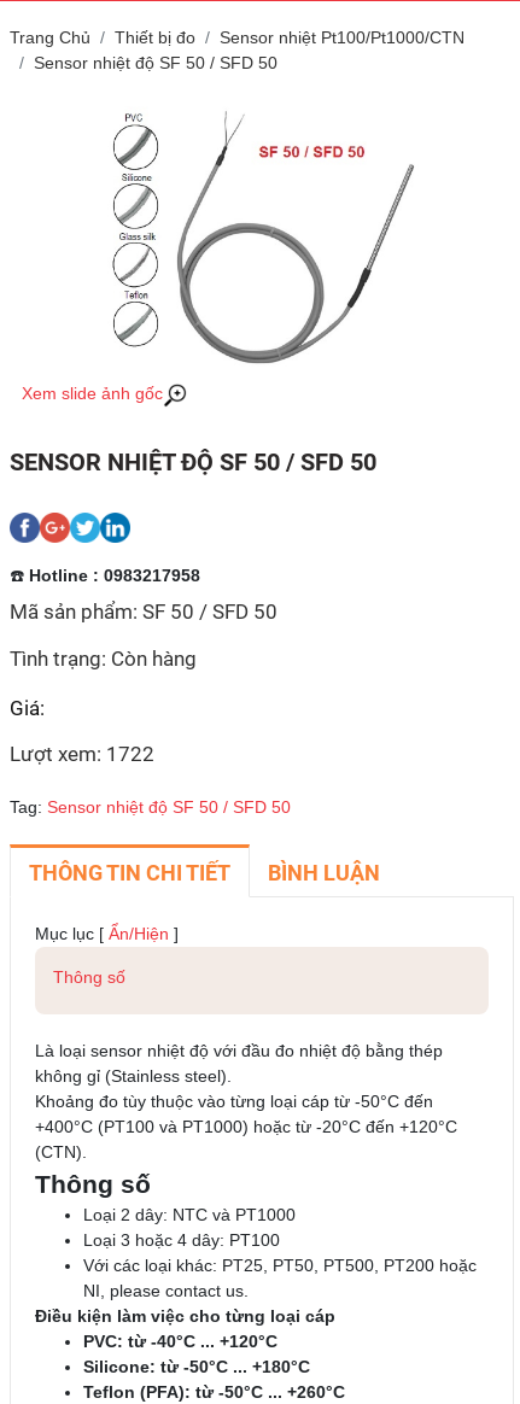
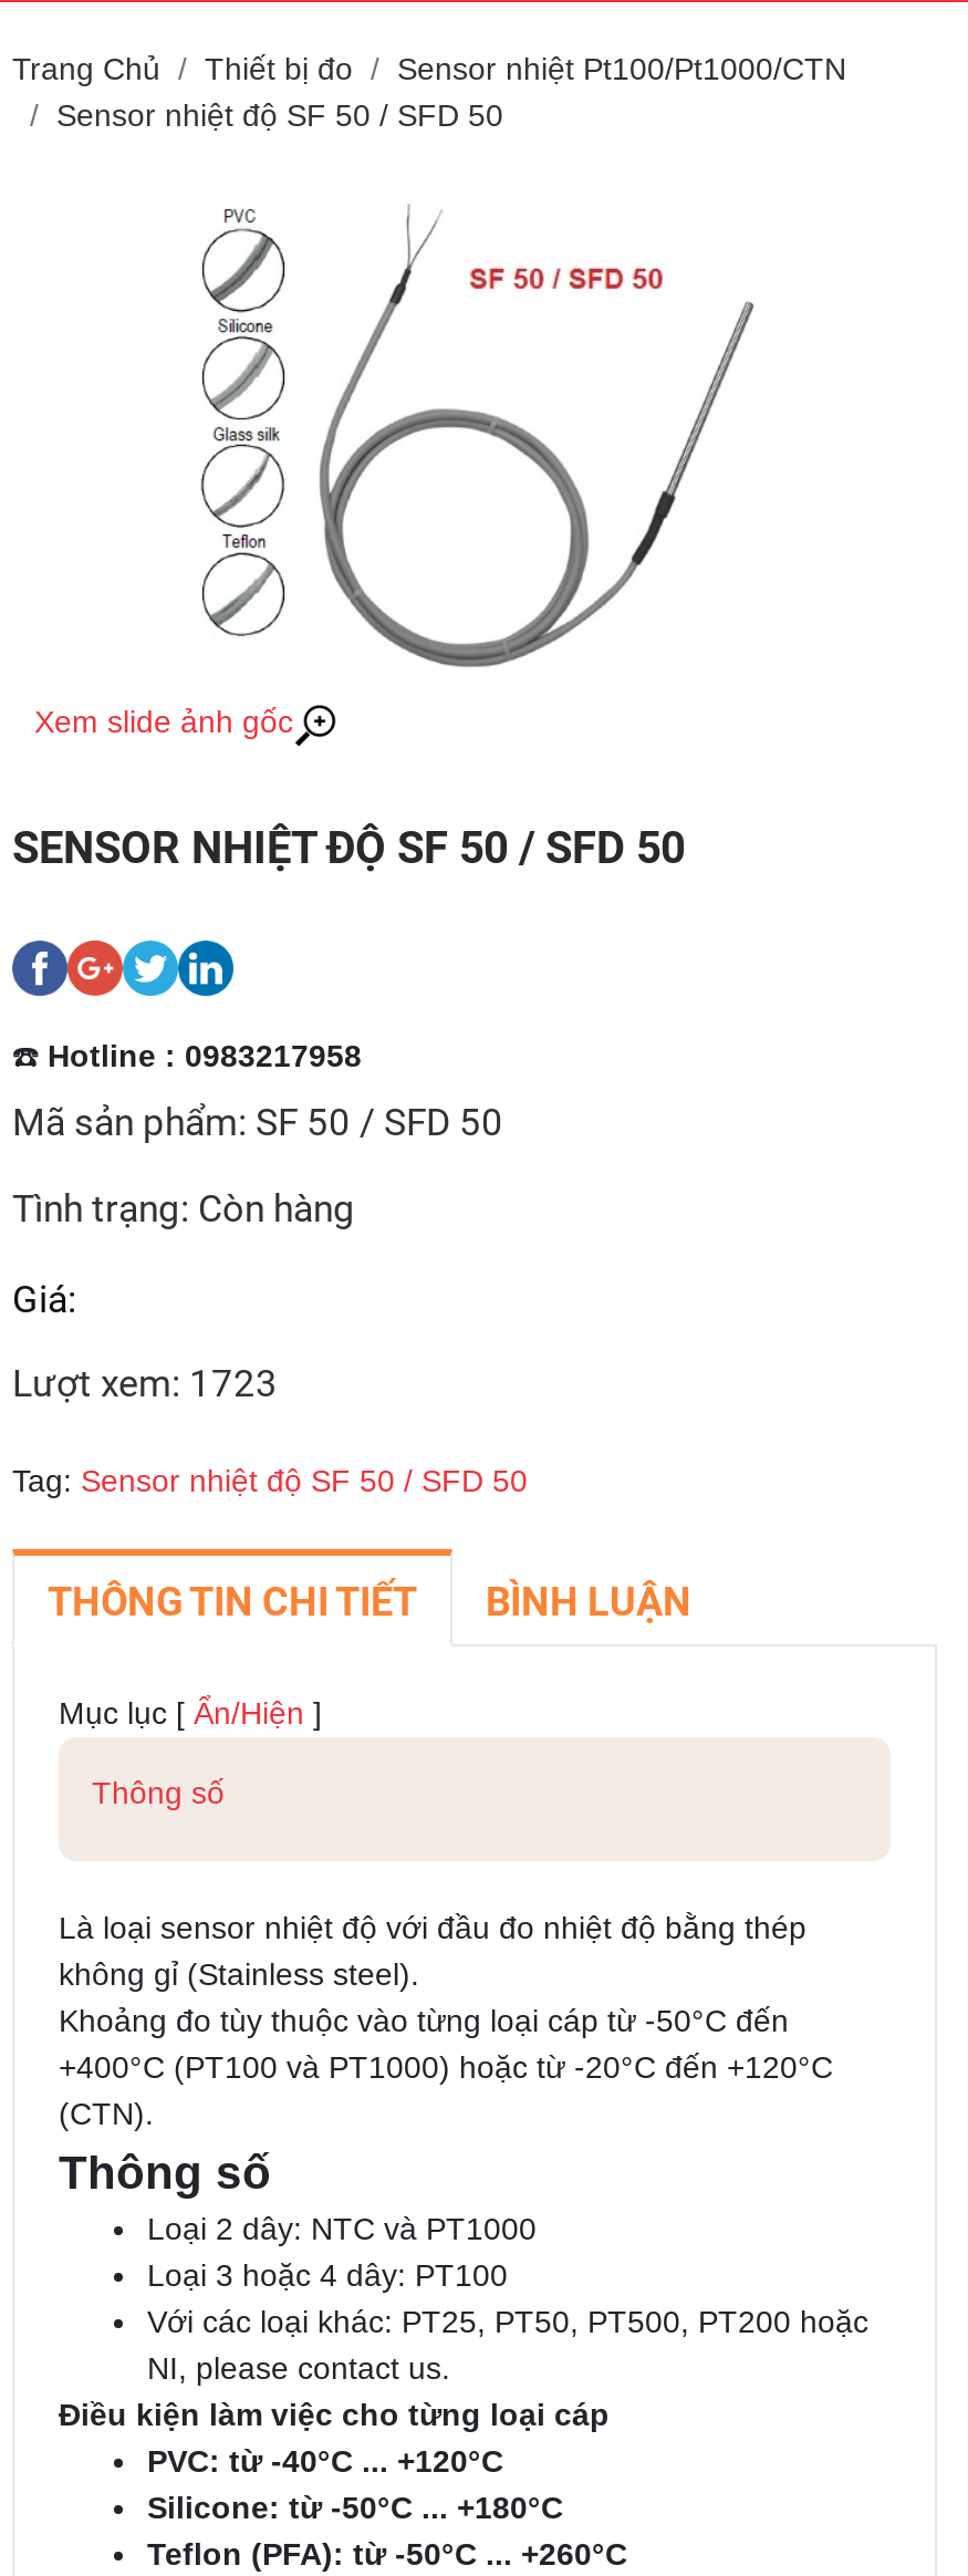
[10,741,154,765] Lượt xem: 1722 -> [12,1360,278,1404] Lượt xem: 1723

